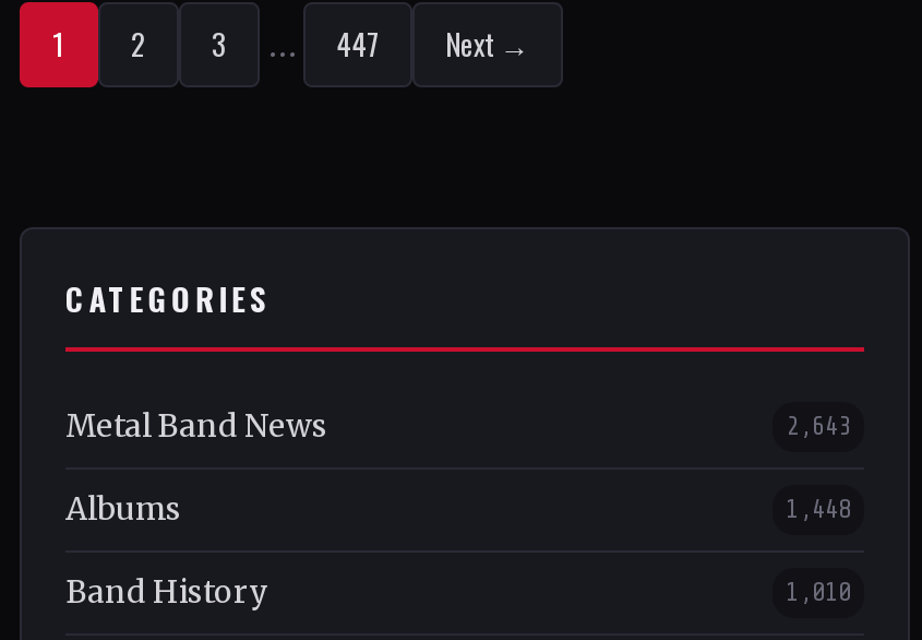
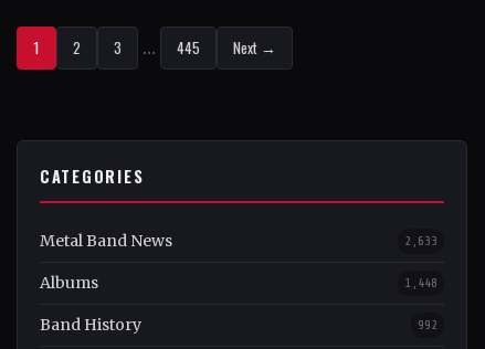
[336,22,380,66] 447 -> [177,36,200,59] 445
[786,411,851,441] 2,643 -> [404,233,437,248] 2,633
[786,577,851,607] 1,010 -> [418,317,437,332] 992

